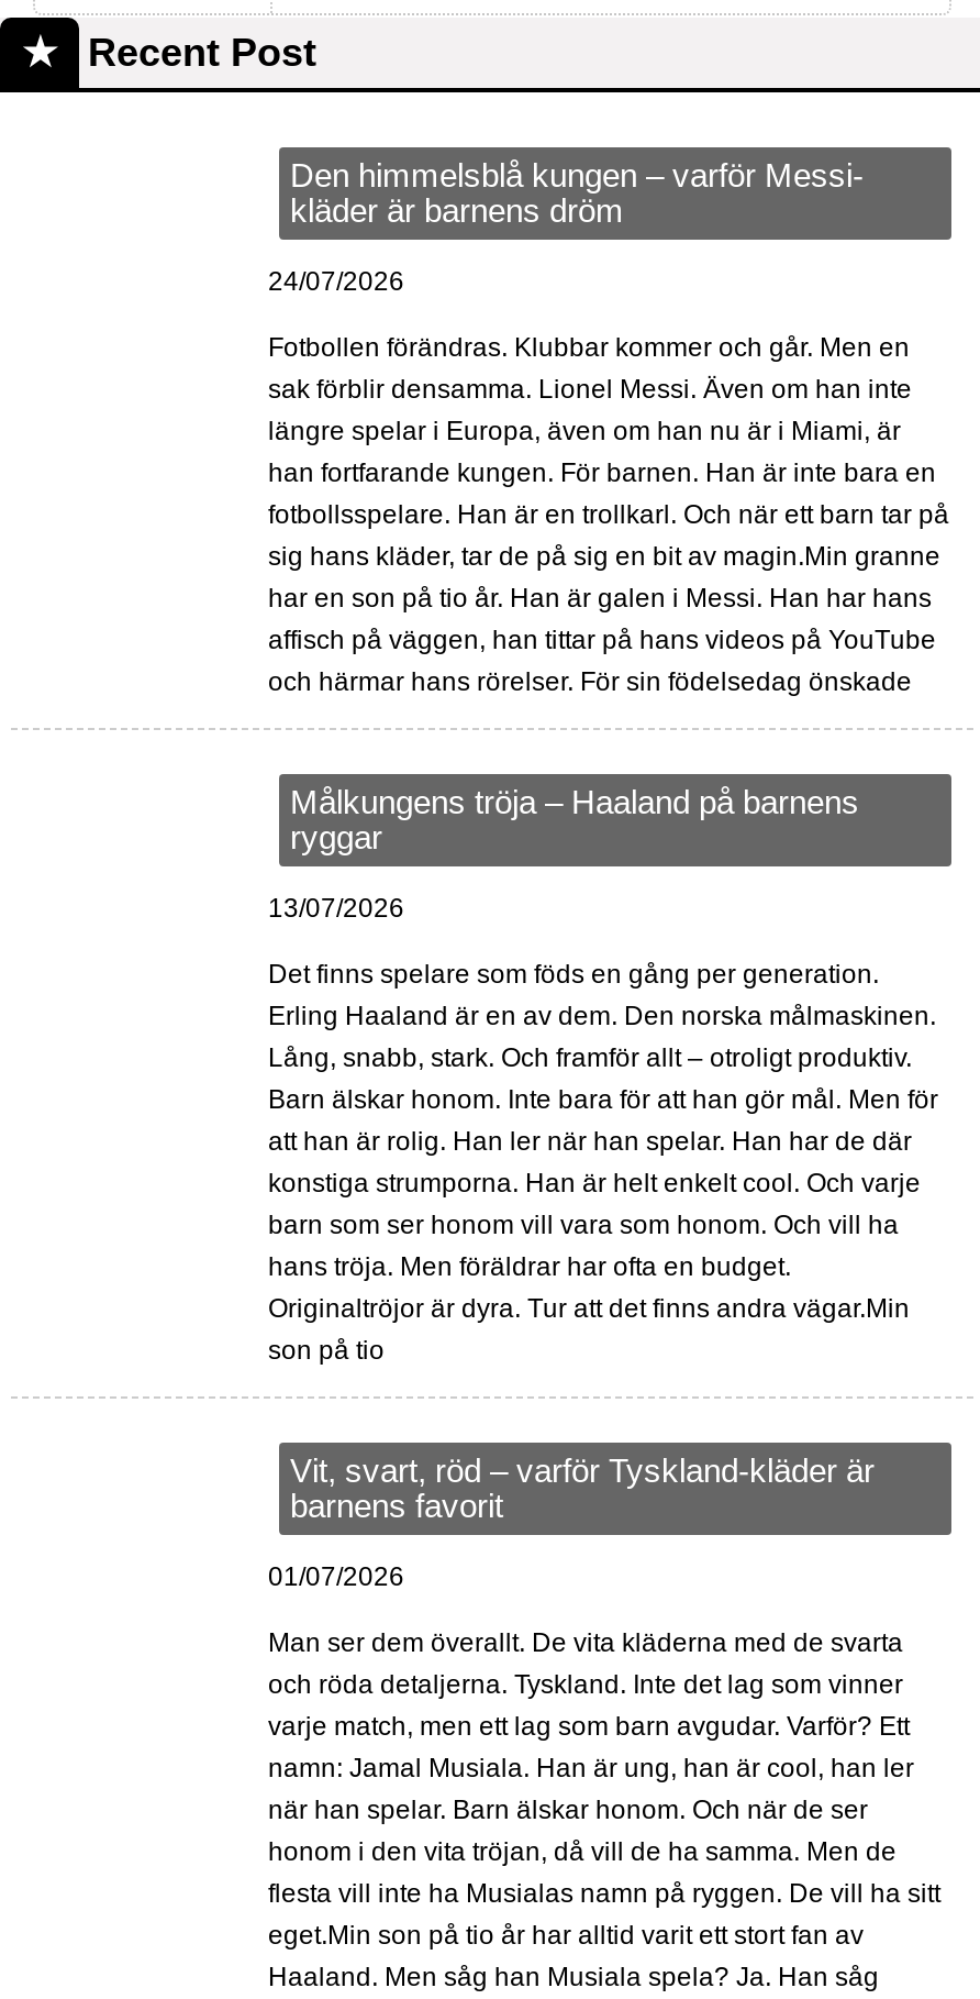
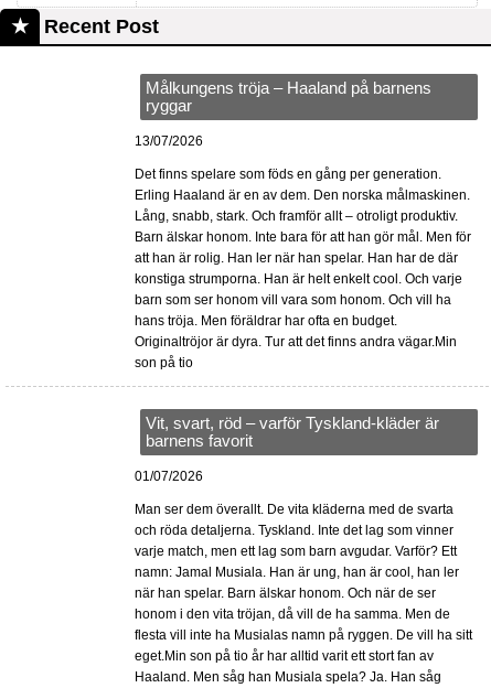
[268,157,949,698] Den himmelsblå kungen – varför Messi- | kläder är barnens dröm | 24/07/2026 | Fotbollen förändras. Klubbar kommer och går. Men en | sak förblir densamma. Lionel Messi. Även om han inte | längre spelar i Europa, även om han nu är i Miami, är | han fortfarande kungen. För barnen. Han är inte bara en | fotbollsspelare. Han är en trollkarl. Och när ett barn tar på | sig hans kläder, tar de på sig en bit av magin.Min granne | har en son på tio år. Han är galen i Messi. Han har hans | affisch på väggen, han tittar på hans videos på YouTube | och härmar hans rörelser. För sin födelsedag önskade -> none

